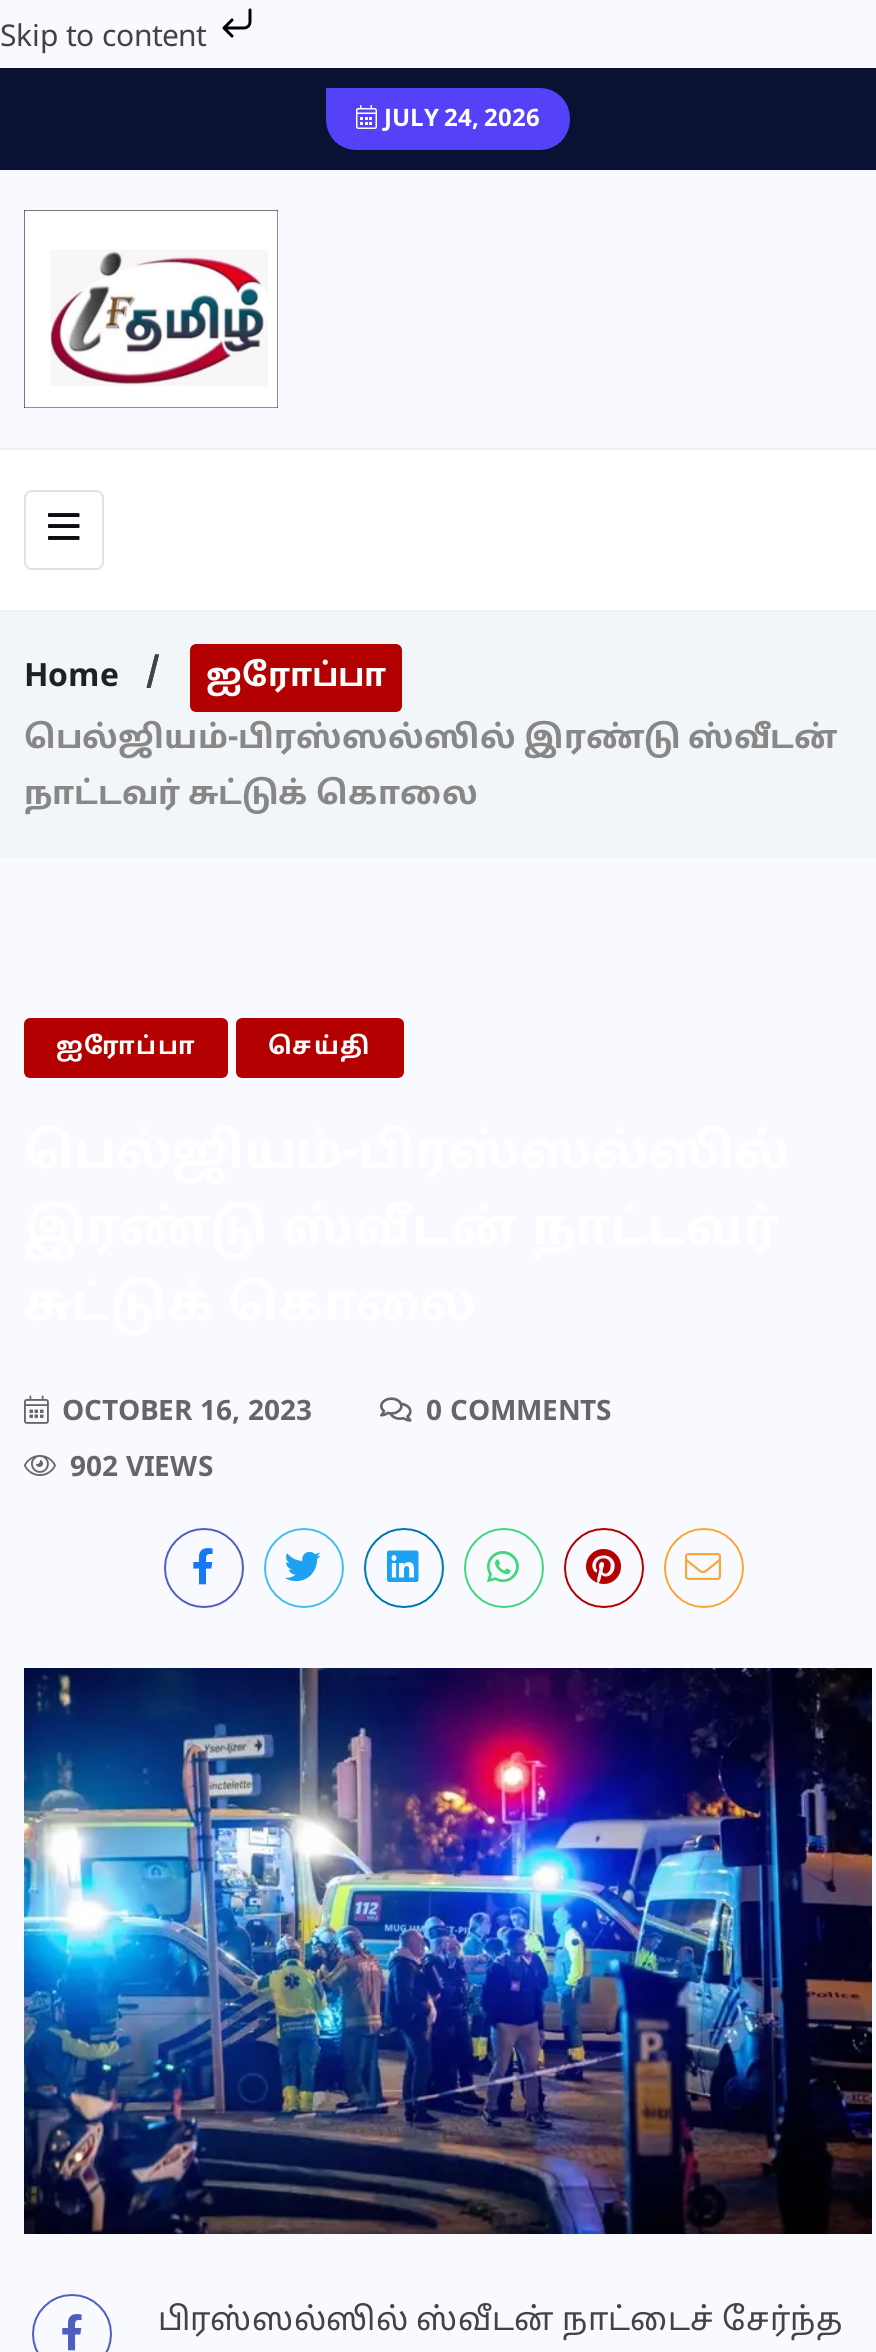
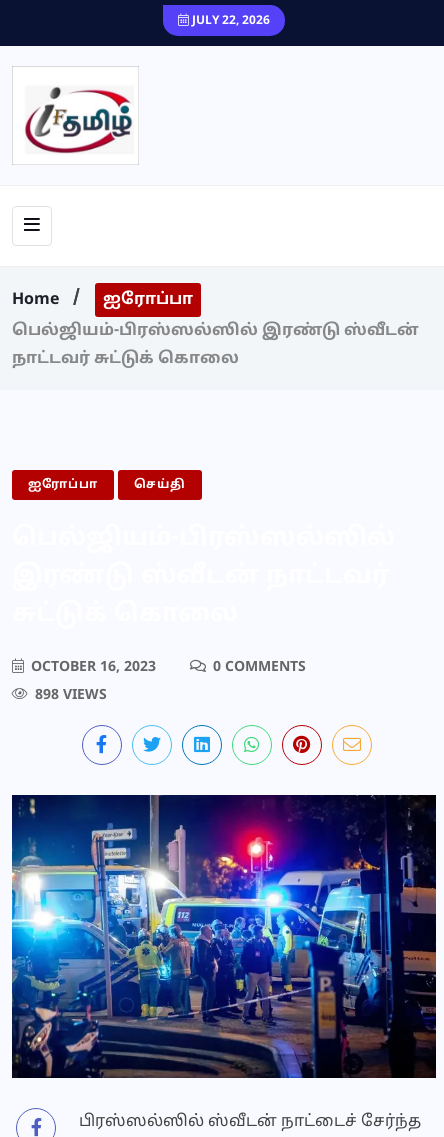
[0,20,540,134] Skip to content | JULY 24, 2026 -> [189,14,270,28] JULY 22, 2026
[62,1452,214,1486] 902 VIEWS -> [31,687,107,704] 898 VIEWS

